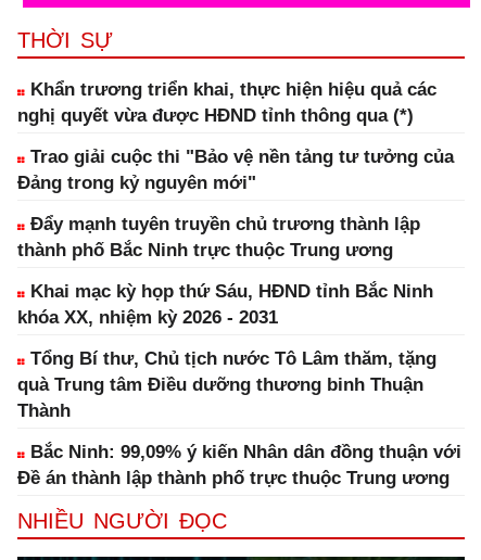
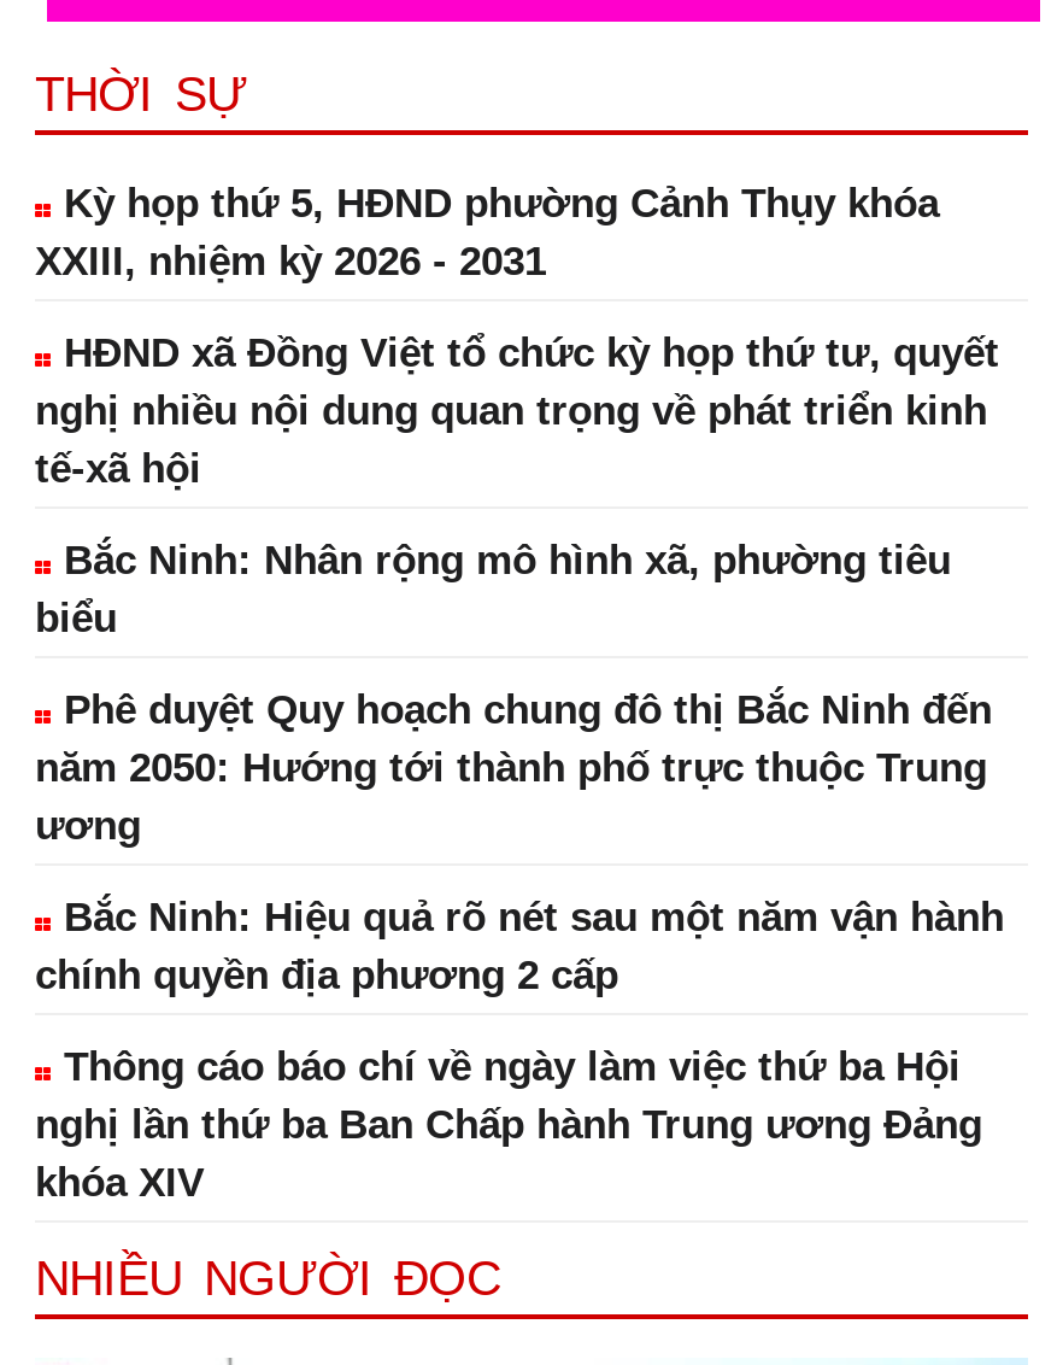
[17,79,436,125] Khẩn trương triển khai, thực hiện hiệu quả các | nghị quyết vừa được HĐND tỉnh thông qua (*) -> [35,180,939,283] Kỳ họp thứ 5, HĐND phường Cảnh Thụy khóa | XXIII, nhiệm kỳ 2026 - 2031
[17,146,454,193] Trao giải cuộc thi "Bảo vệ nền tảng tư tưởng của | Đảng trong kỷ nguyên mới" -> [35,329,999,491] HĐND xã Đồng Việt tổ chức kỳ họp thứ tư, quyết | nghị nhiều nội dung quan trọng về phát triển kinh | tế-xã hội
[17,213,420,260] Đẩy mạnh tuyên truyền chủ trương thành lập | thành phố Bắc Ninh trực thuộc Trung ương -> [35,537,951,640] Bắc Ninh: Nhân rộng mô hình xã, phường tiêu | biểu
[17,281,433,327] Khai mạc kỳ họp thứ Sáu, HĐND tỉnh Bắc Ninh | khóa XX, nhiệm kỳ 2026 - 2031 -> [35,686,992,848] Phê duyệt Quy hoạch chung đô thị Bắc Ninh đến | năm 2050: Hướng tới thành phố trực thuộc Trung | ương
[17,348,436,421] Tổng Bí thư, Chủ tịch nước Tô Lâm thăm, tặng | quà Trung tâm Điều dưỡng thương binh Thuận | Thành -> [35,894,1004,997] Bắc Ninh: Hiệu quả rõ nét sau một năm vận hành | chính quyền địa phương 2 cấp
[17,441,461,488] Bắc Ninh: 99,09% ý kiến Nhân dân đồng thuận với | Đề án thành lập thành phố trực thuộc Trung ương -> [35,1043,982,1205] Thông cáo báo chí về ngày làm việc thứ ba Hội | nghị lần thứ ba Ban Chấp hành Trung ương Đảng | khóa XIV

